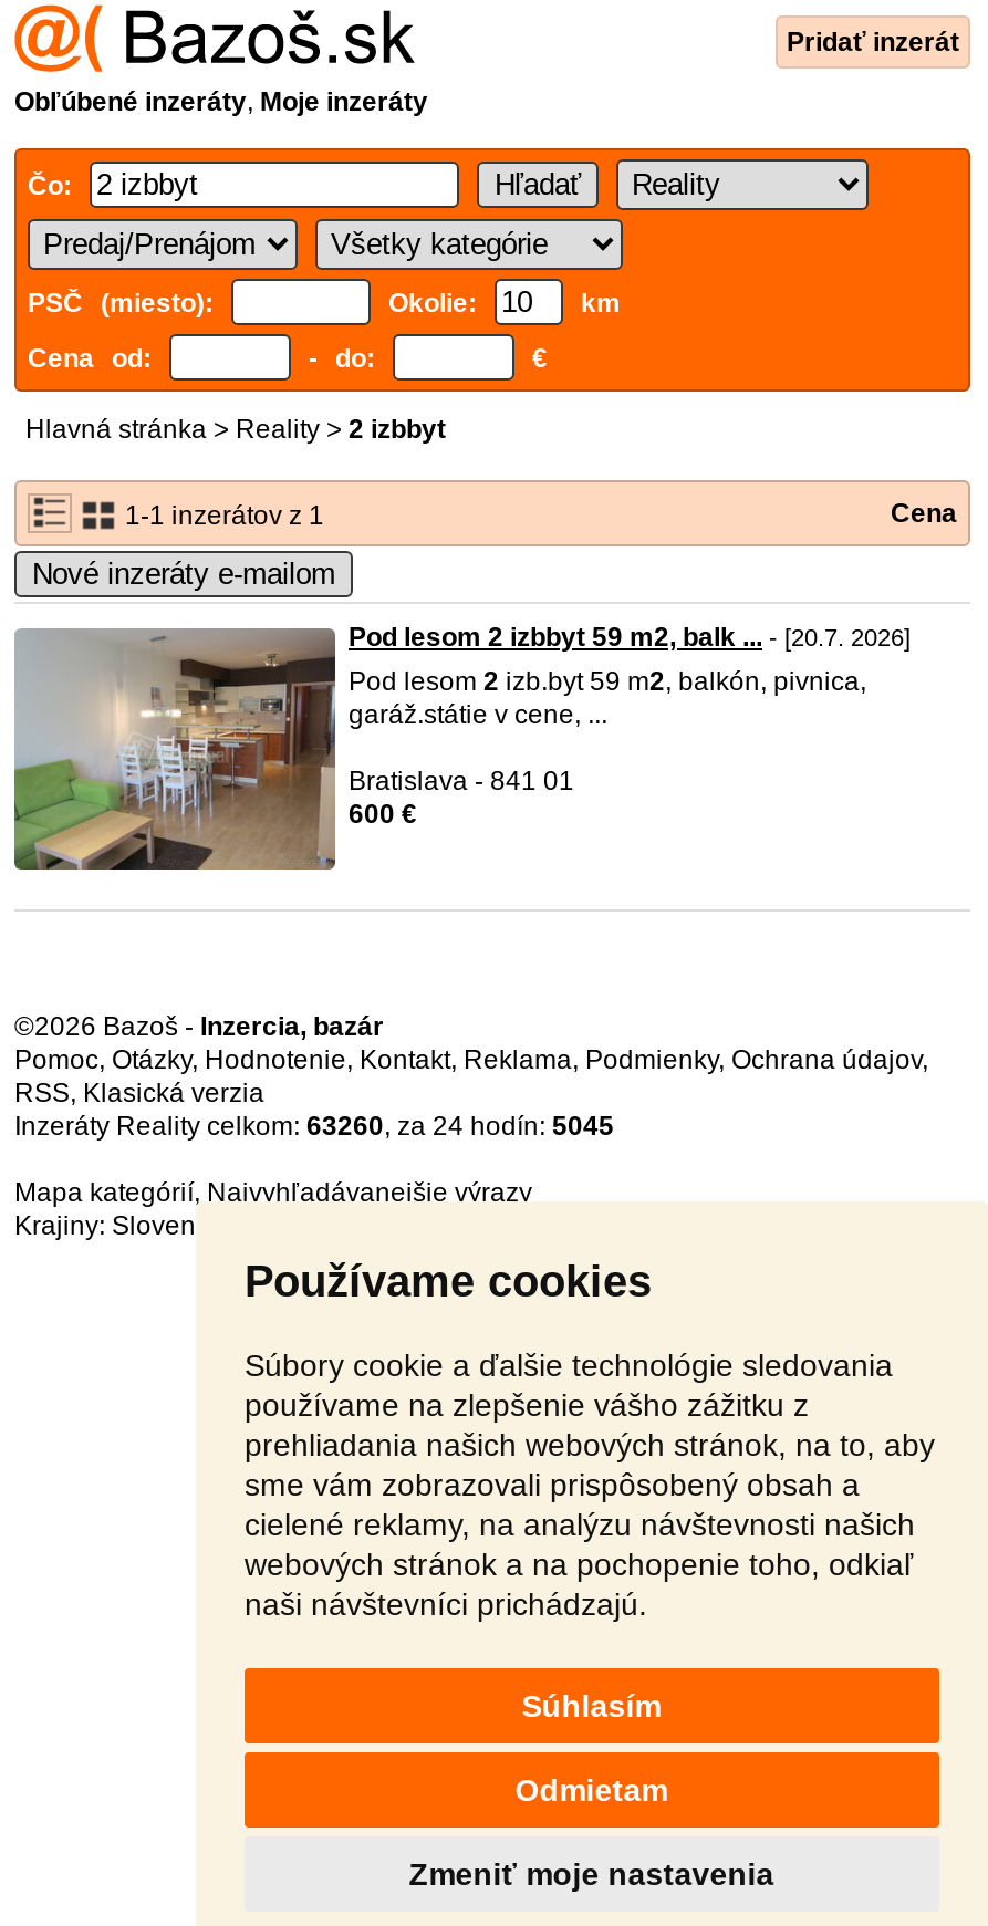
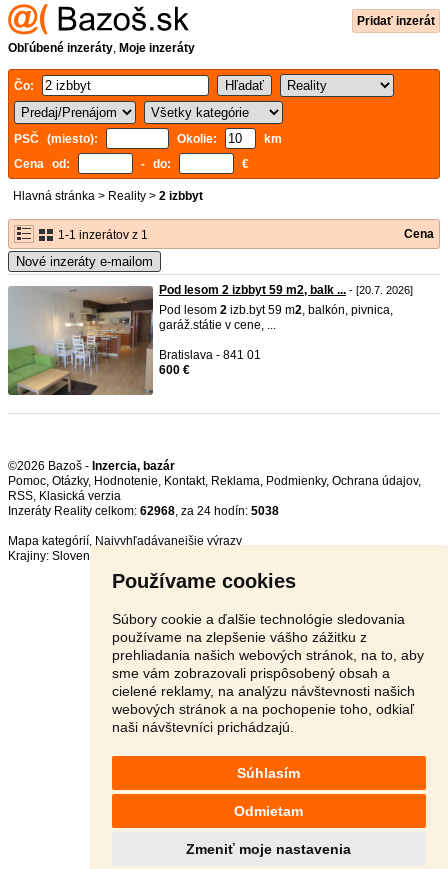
[14,1111,614,1142] Inzeráty Reality celkom: 63260, za 24 hodín: 5045 -> [8,504,279,518] Inzeráty Reality celkom: 62968, za 24 hodín: 5038

